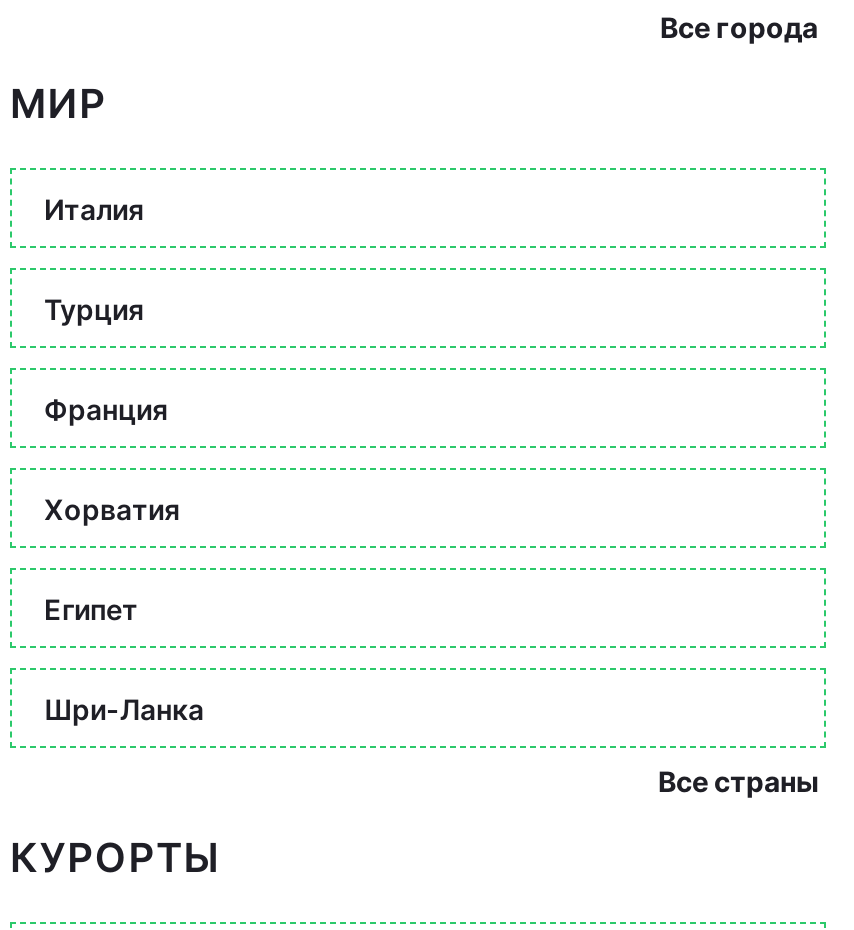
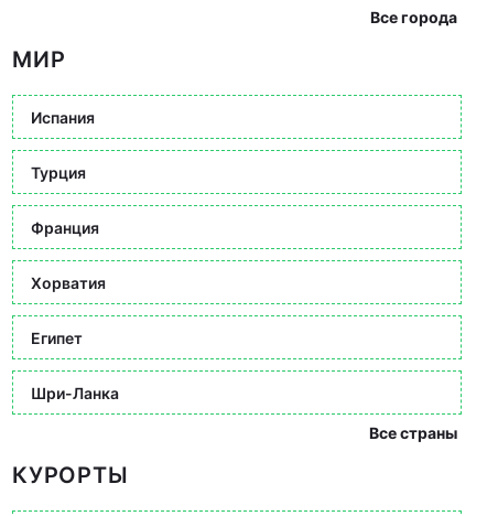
[44,191,144,225] Италия -> [31,108,95,126] Испания

